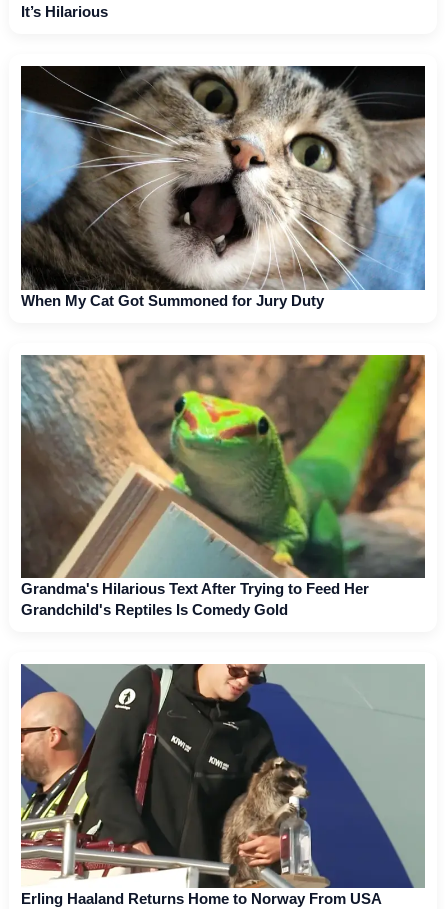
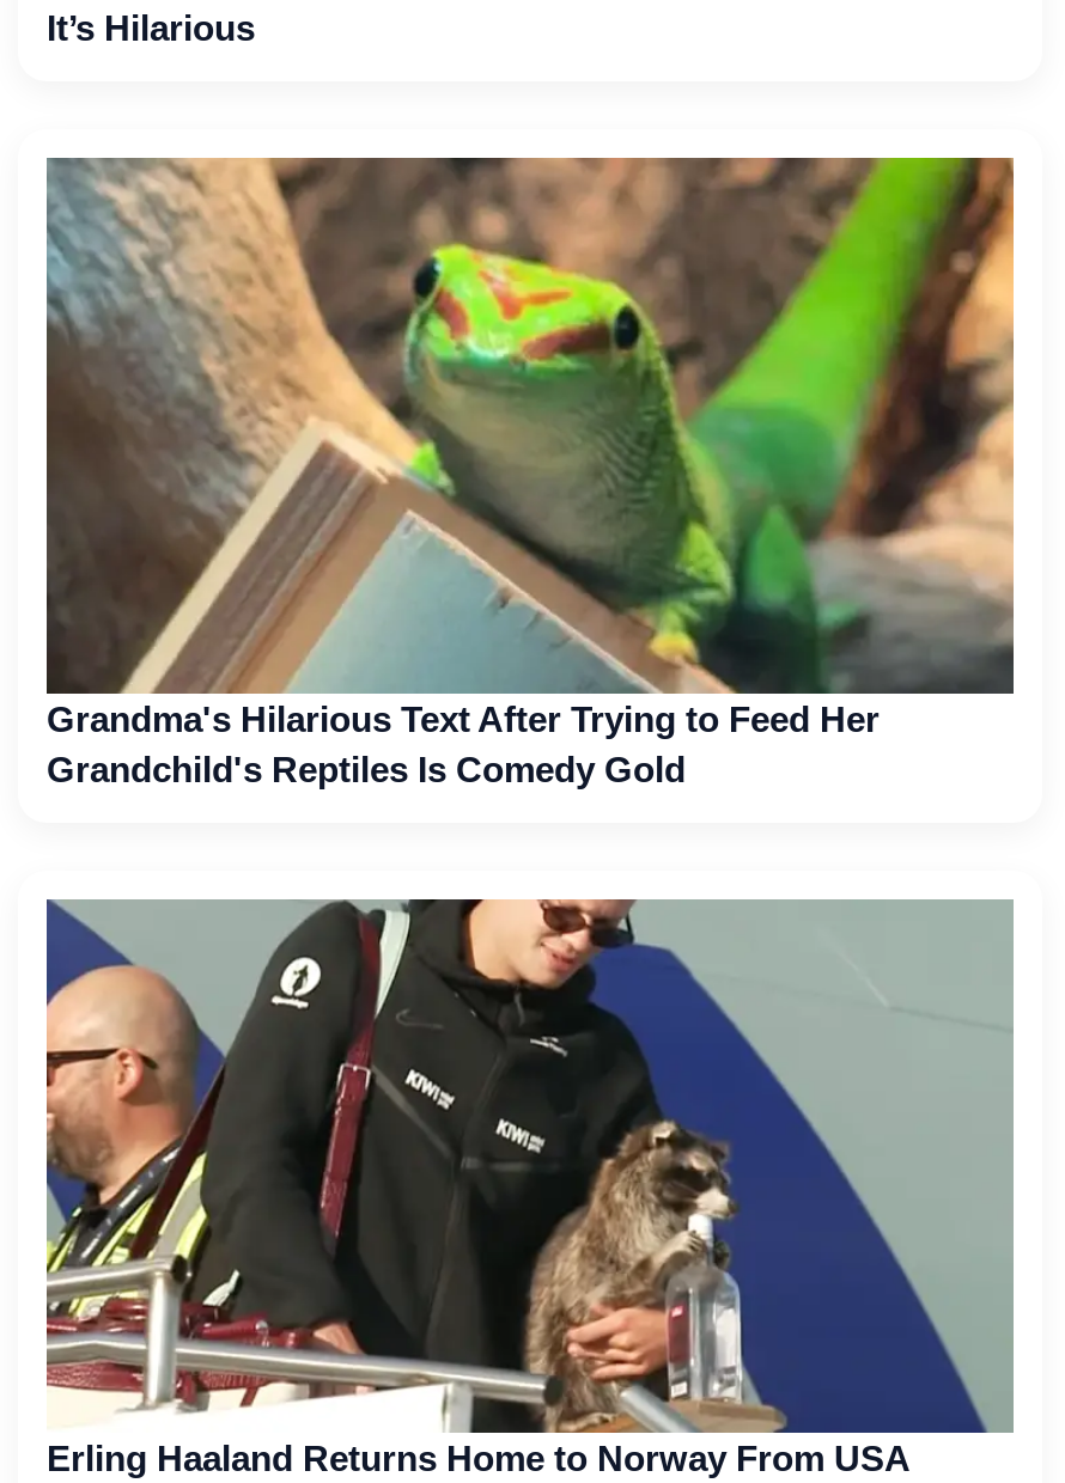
[20,65,426,308] [image] | When My Cat Got Summoned for Jury Duty -> none

